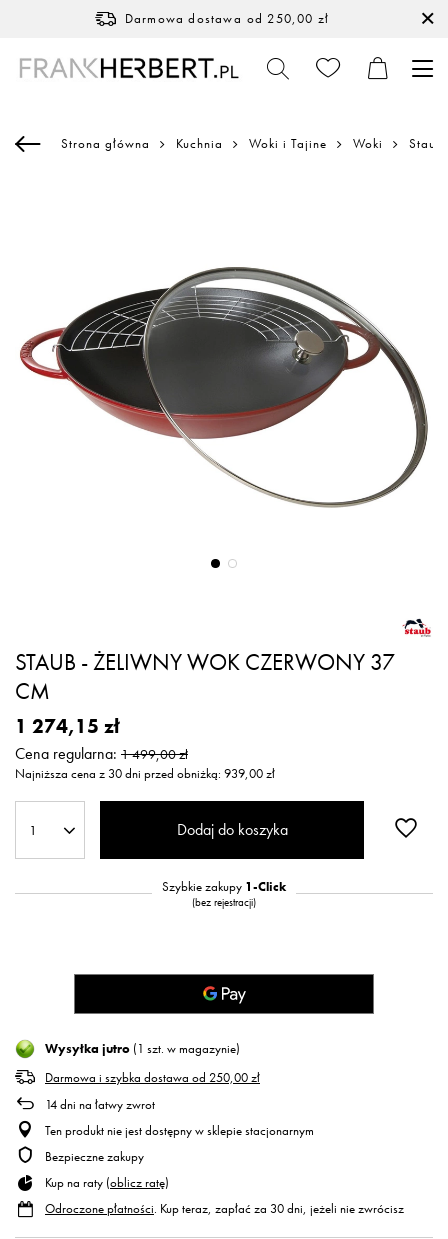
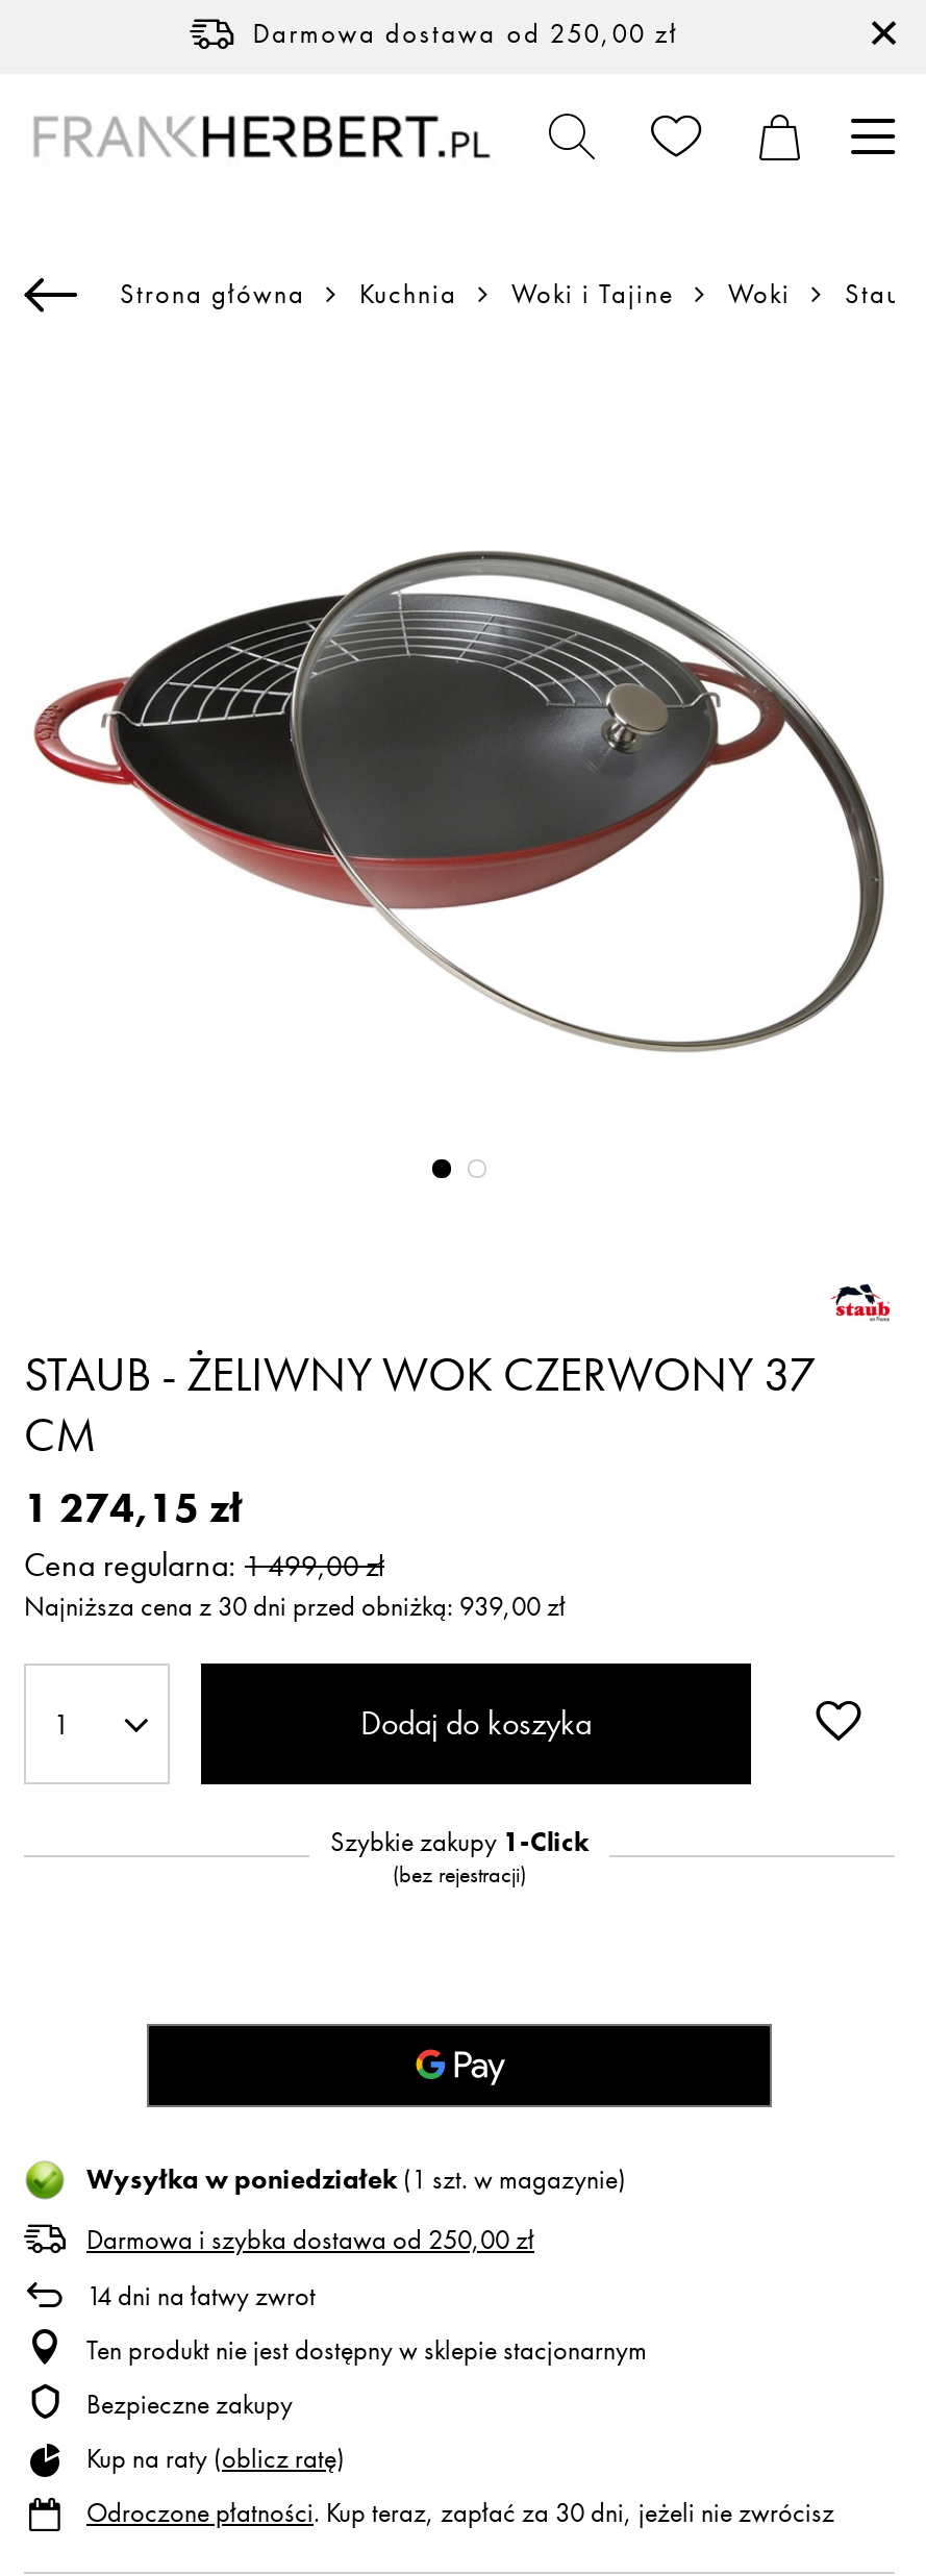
[45,1040,240,1057] Wysyłka jutro (1 szt. w magazynie) -> [86,2161,626,2197] Wysyłka w poniedziałek (1 szt. w magazynie)

